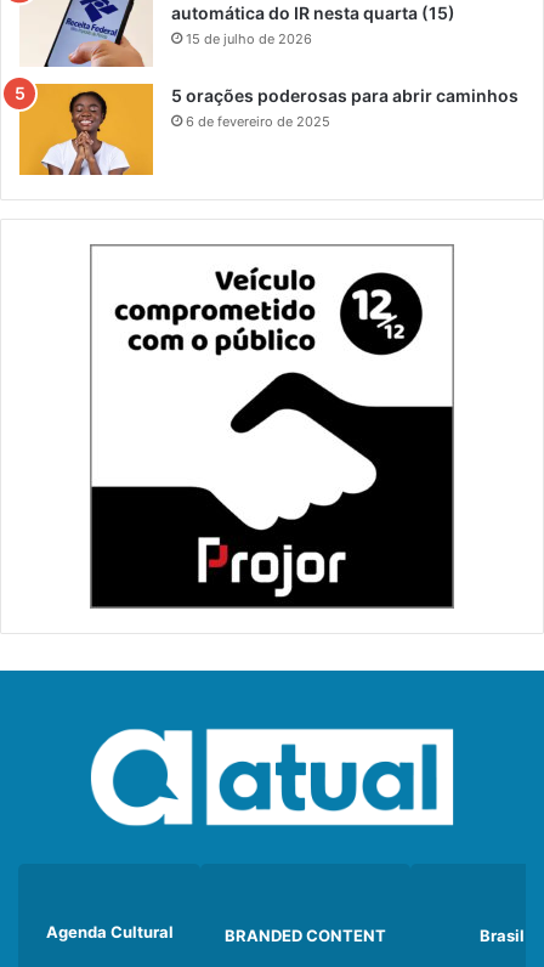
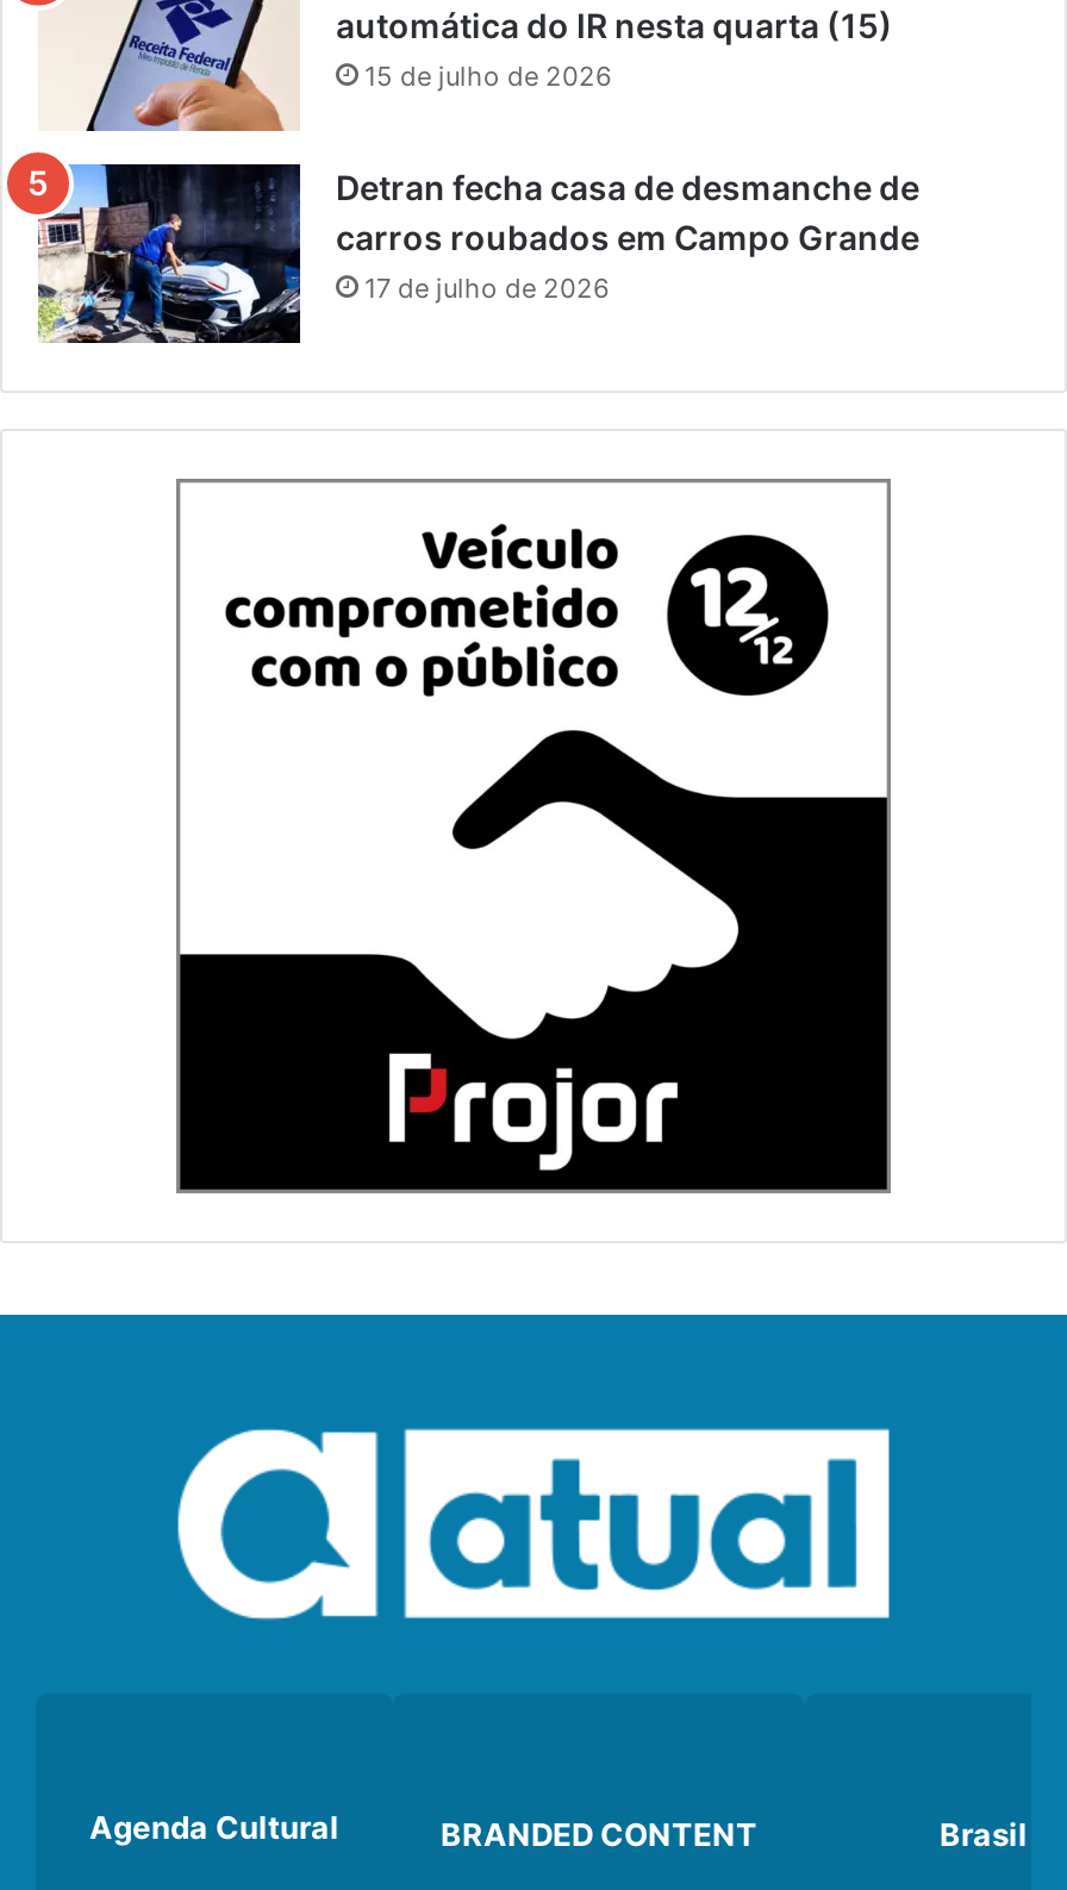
[18,83,518,176] [image] | 5 orações poderosas para abrir caminhos | 6 de fevereiro de 2025 -> [36,162,919,345] [image] | Detran fecha casa de desmanche de | carros roubados em Campo Grande | 17 de julho de 2026

